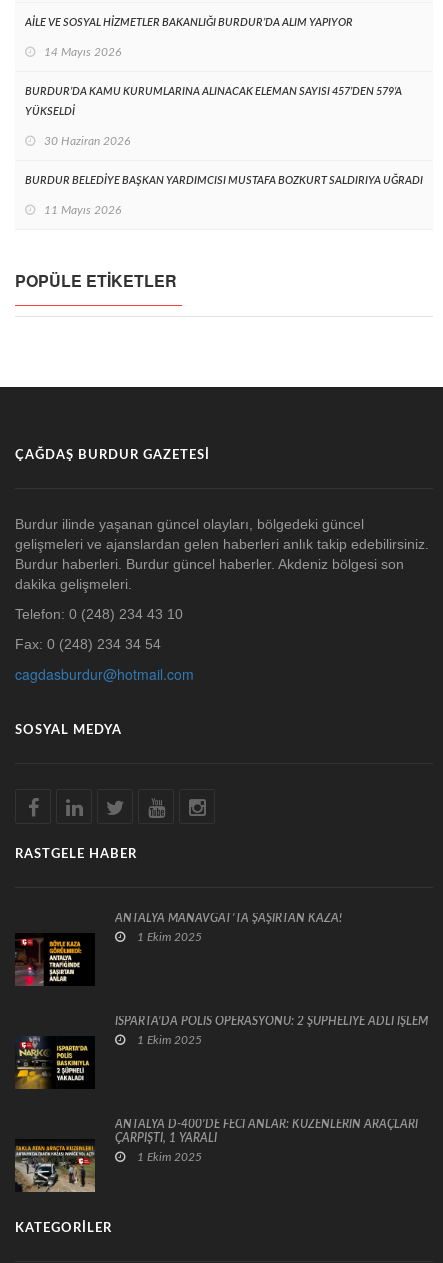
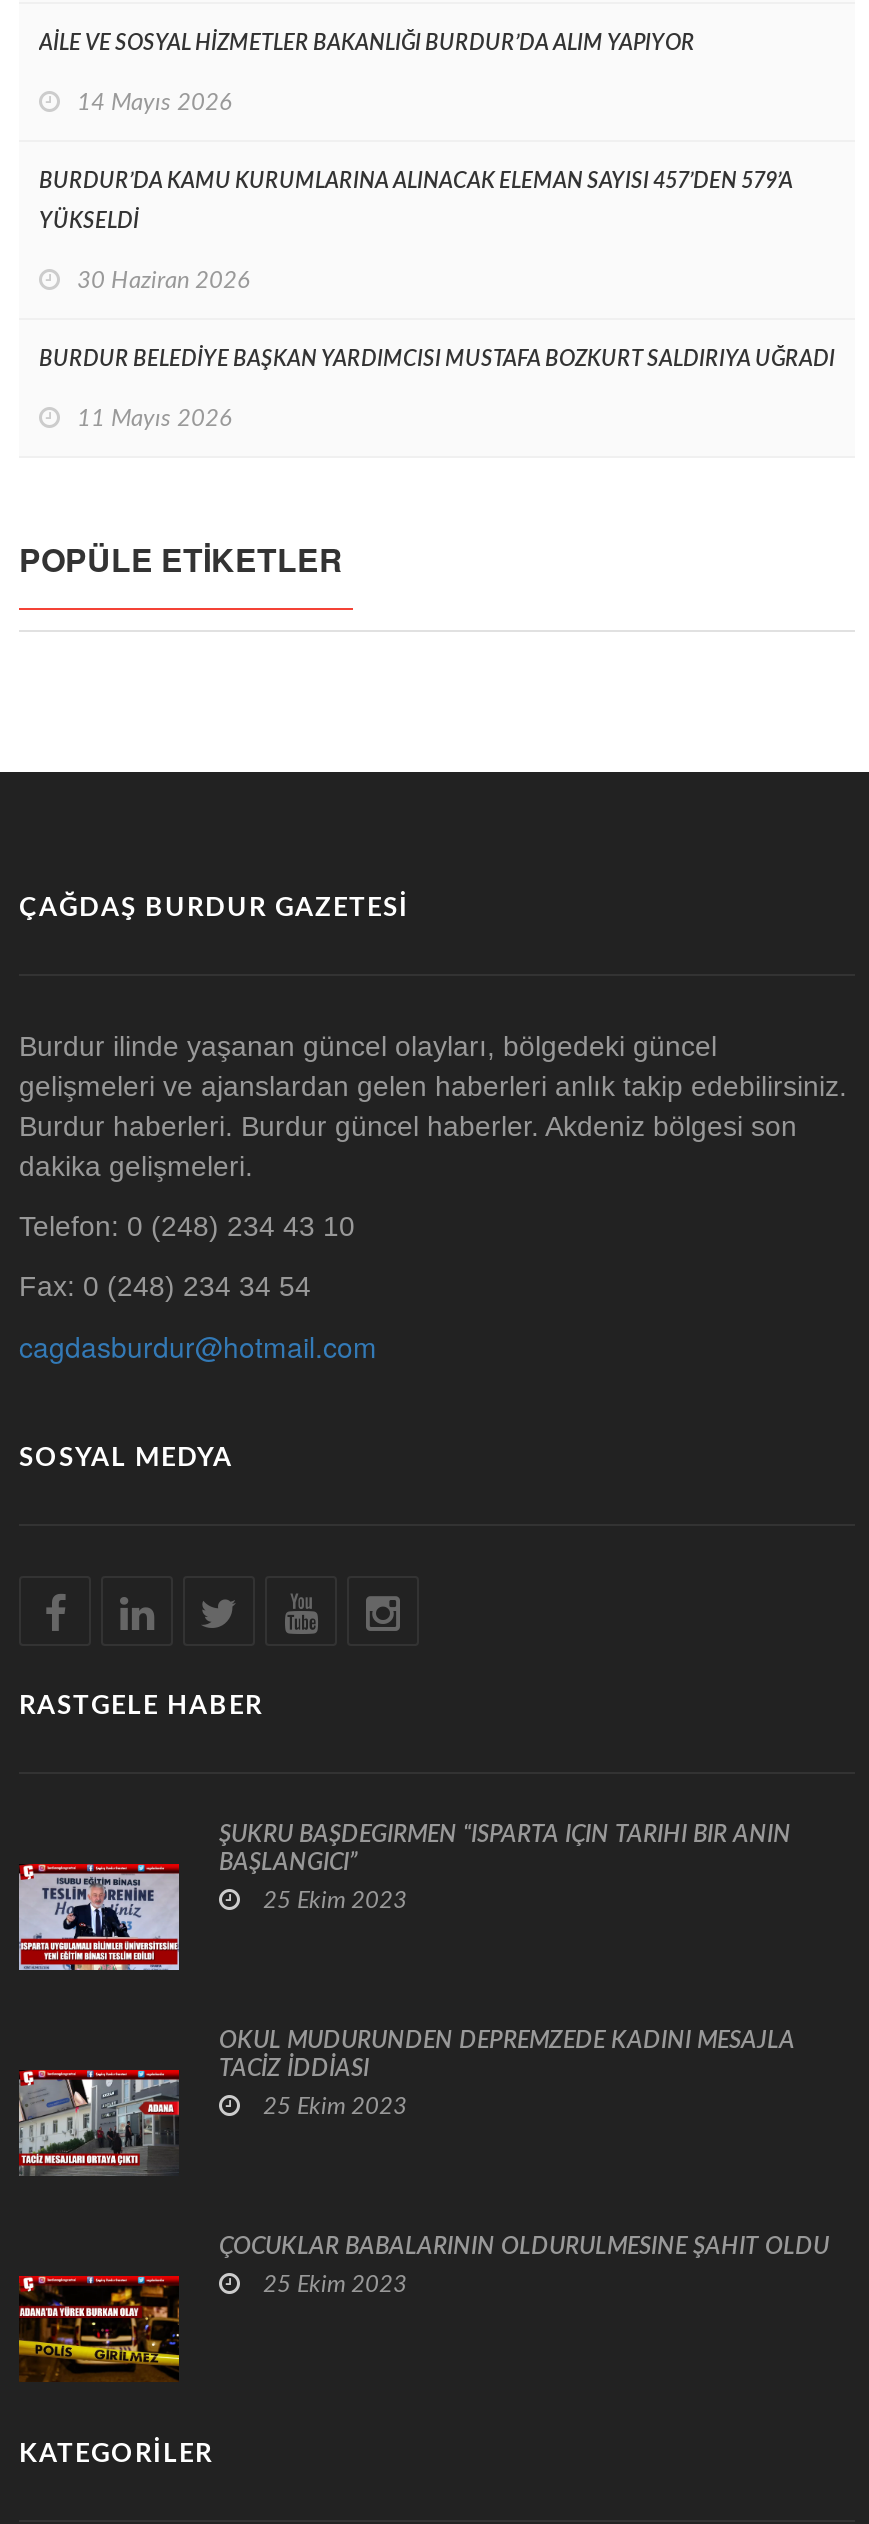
[115,912,342,924] ANTALYA MANAVGAT’TA ŞAŞIRTAN KAZA! -> [219,1821,791,1873] ŞÜKRÜ BAŞDEĞİRMEN “ISPARTA İÇİN TARİHİ BİR ANIN | BAŞLANGICI”
[15,931,202,987] [image] | 1 Ekim 2025 -> [17,1862,407,1972] [image] | 25 Ekim 2023
[115,1015,428,1027] ISPARTA’DA POLİS OPERASYONU: 2 ŞÜPHELİYE ADLİ İŞLEM -> [219,2028,795,2080] OKUL MÜDÜRÜNDEN DEPREMZEDE KADINI MESAJLA | TACİZ İDDİASI
[15,1034,202,1089] [image] | 1 Ekim 2025 -> [17,2068,407,2176] [image] | 25 Ekim 2023
[115,1118,418,1144] ANTALYA D-400’DE FECİ ANLAR: KUZENLERİN ARAÇLARI | ÇARPIŞTI, 1 YARALI -> [219,2234,829,2258] ÇOCUKLAR BABALARININ ÖLDÜRÜLMESİNE ŞAHİT OLDU
[14,1139,202,1193] [image] | 1 Ekim 2025 -> [17,2272,407,2382] [image] | 25 Ekim 2023

